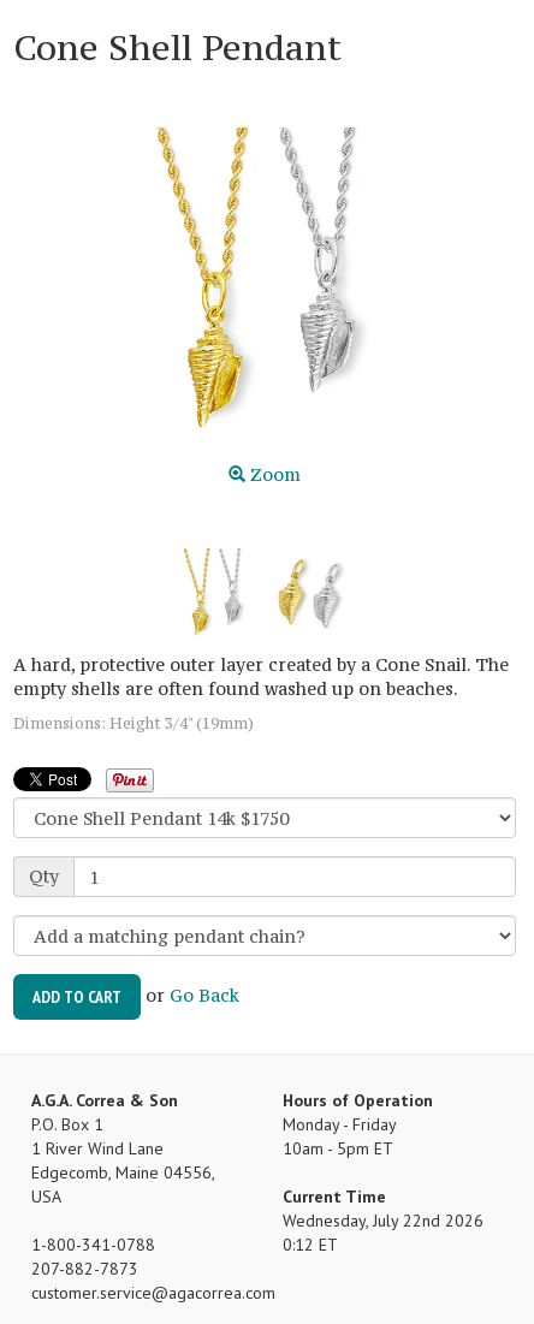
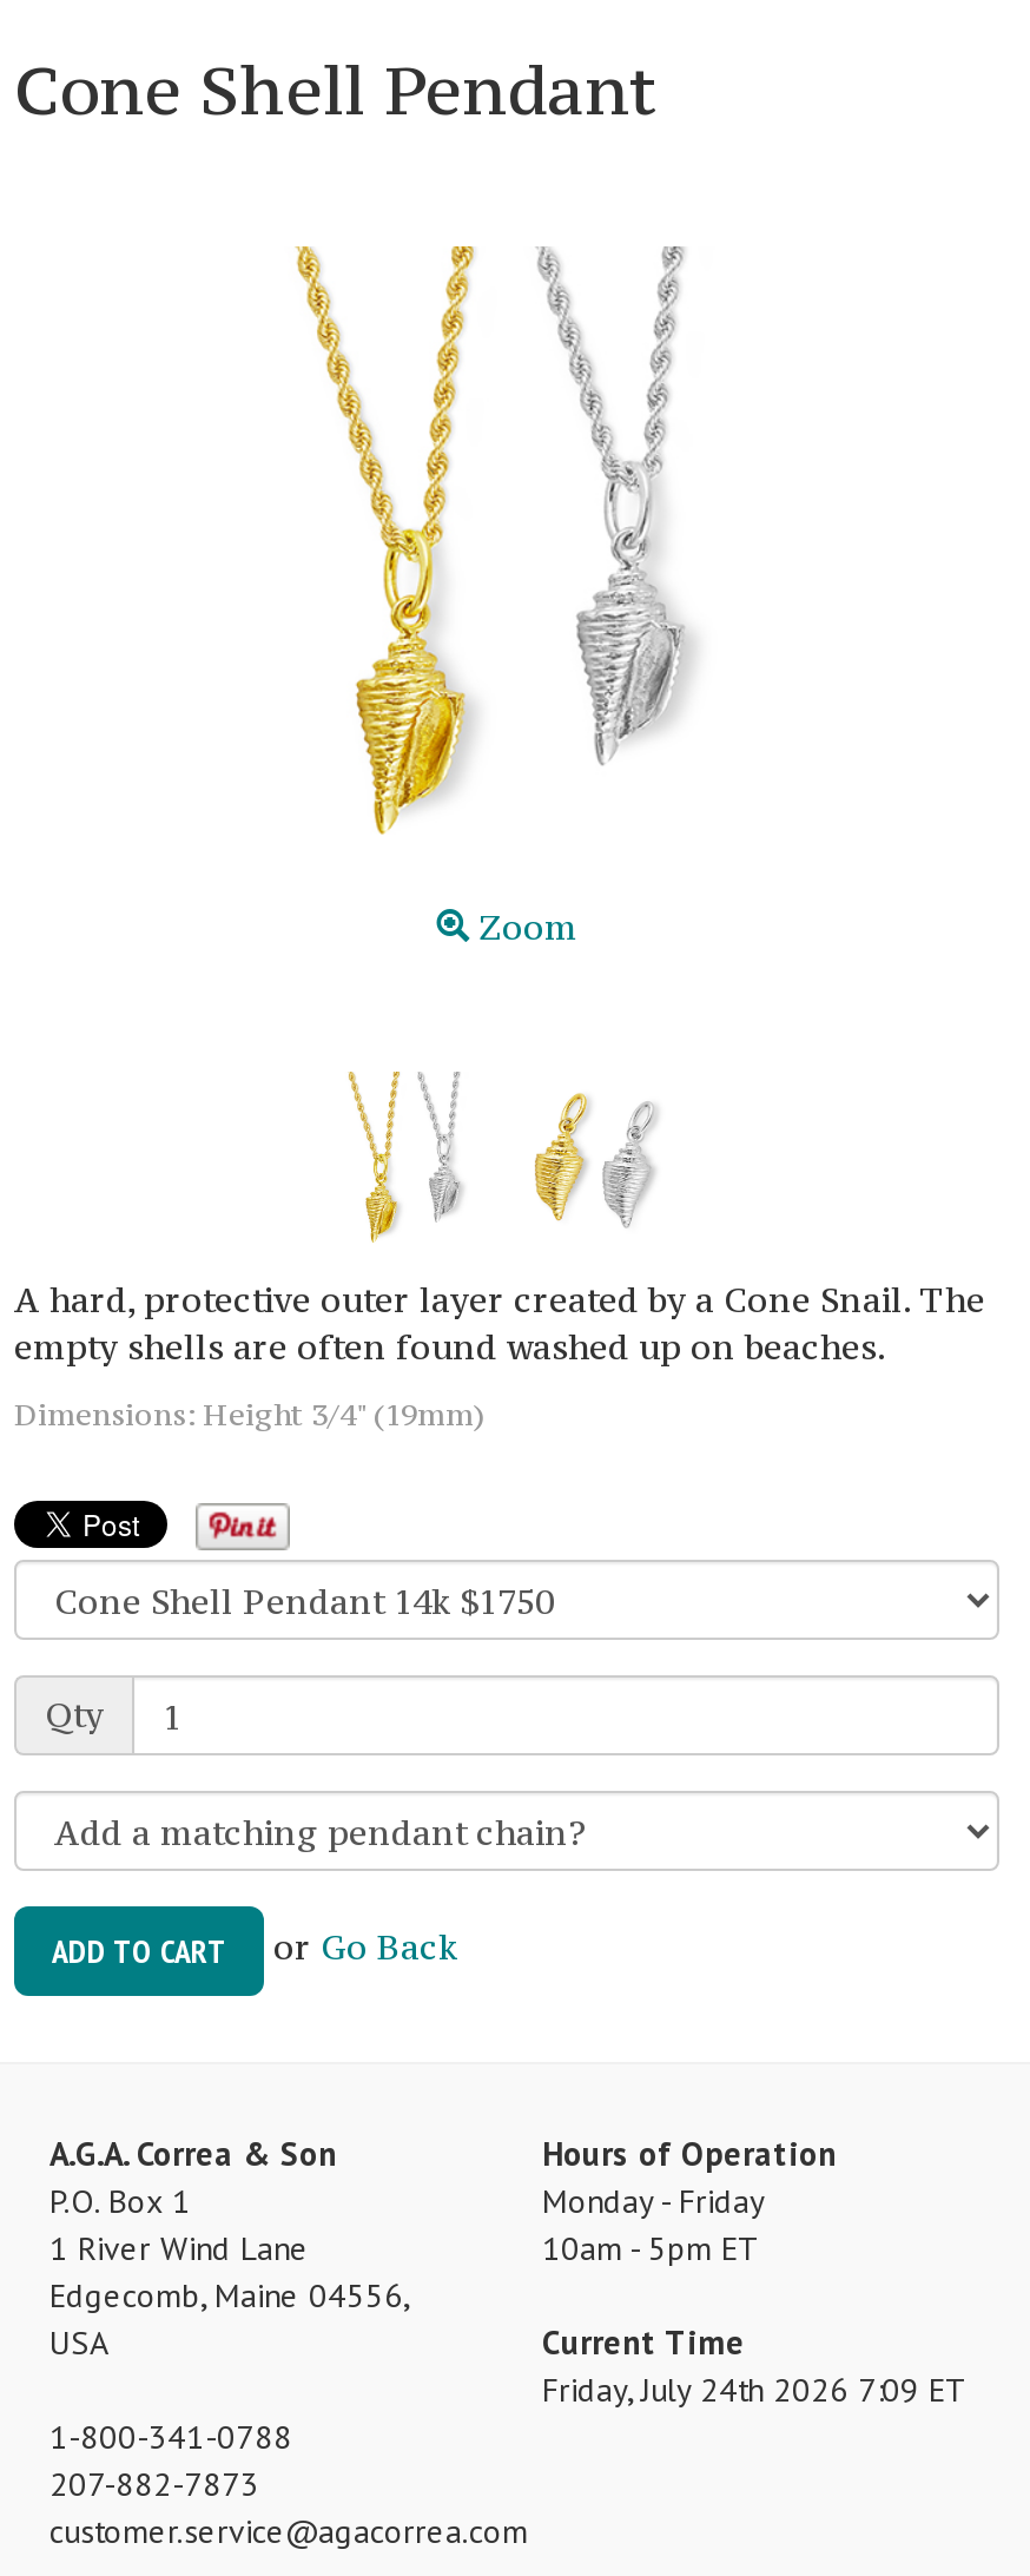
[283,1210,483,1255] Wednesday, July 22nd 2026 | 0:12 ET -> [542,2369,964,2411] Friday, July 24th 2026 7:09 ET

